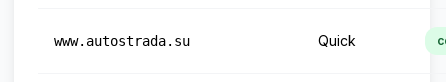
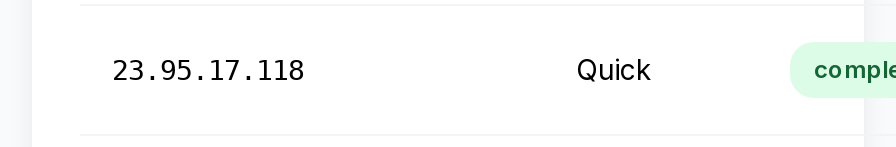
[54,33,190,49] www.autostrada.su -> [112,54,304,86] 23.95.17.118

